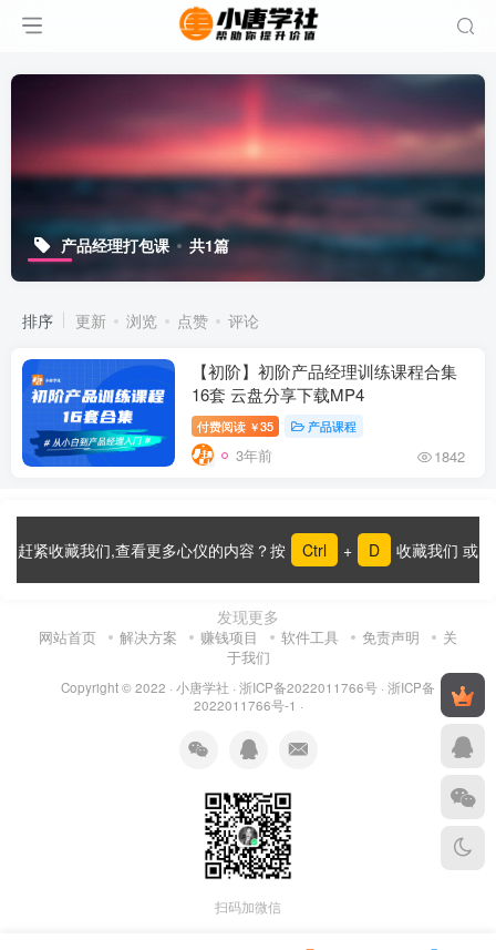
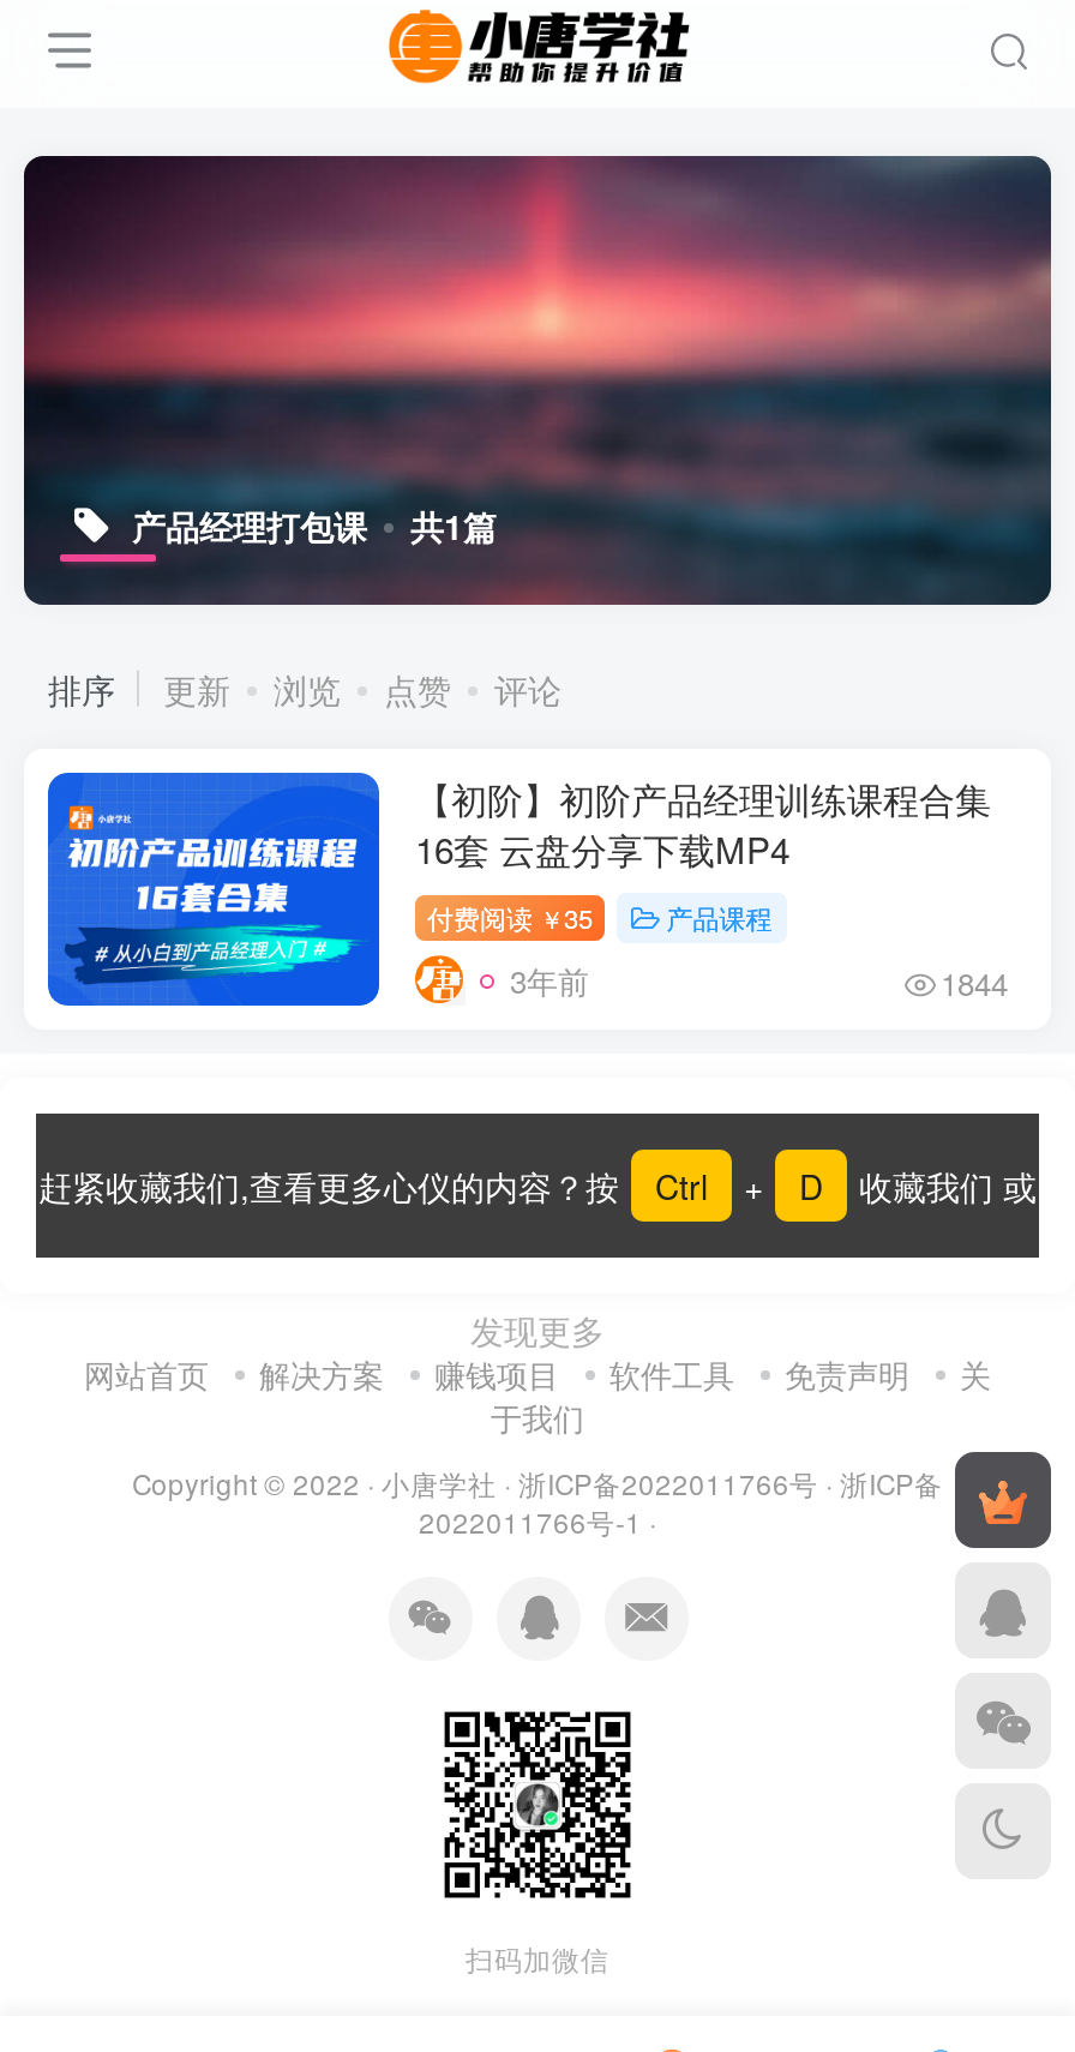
[434,445,465,466] 1842 -> [941,959,1008,1005] 1844

